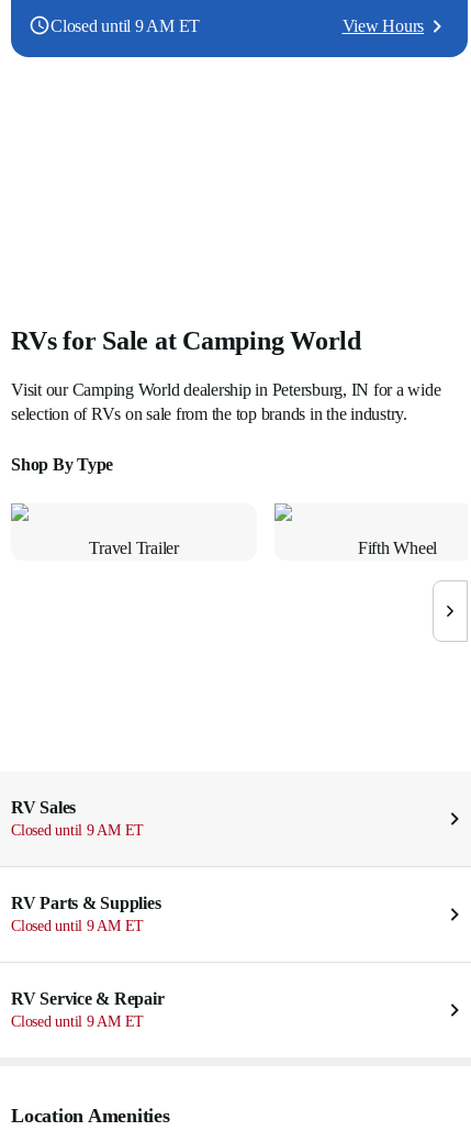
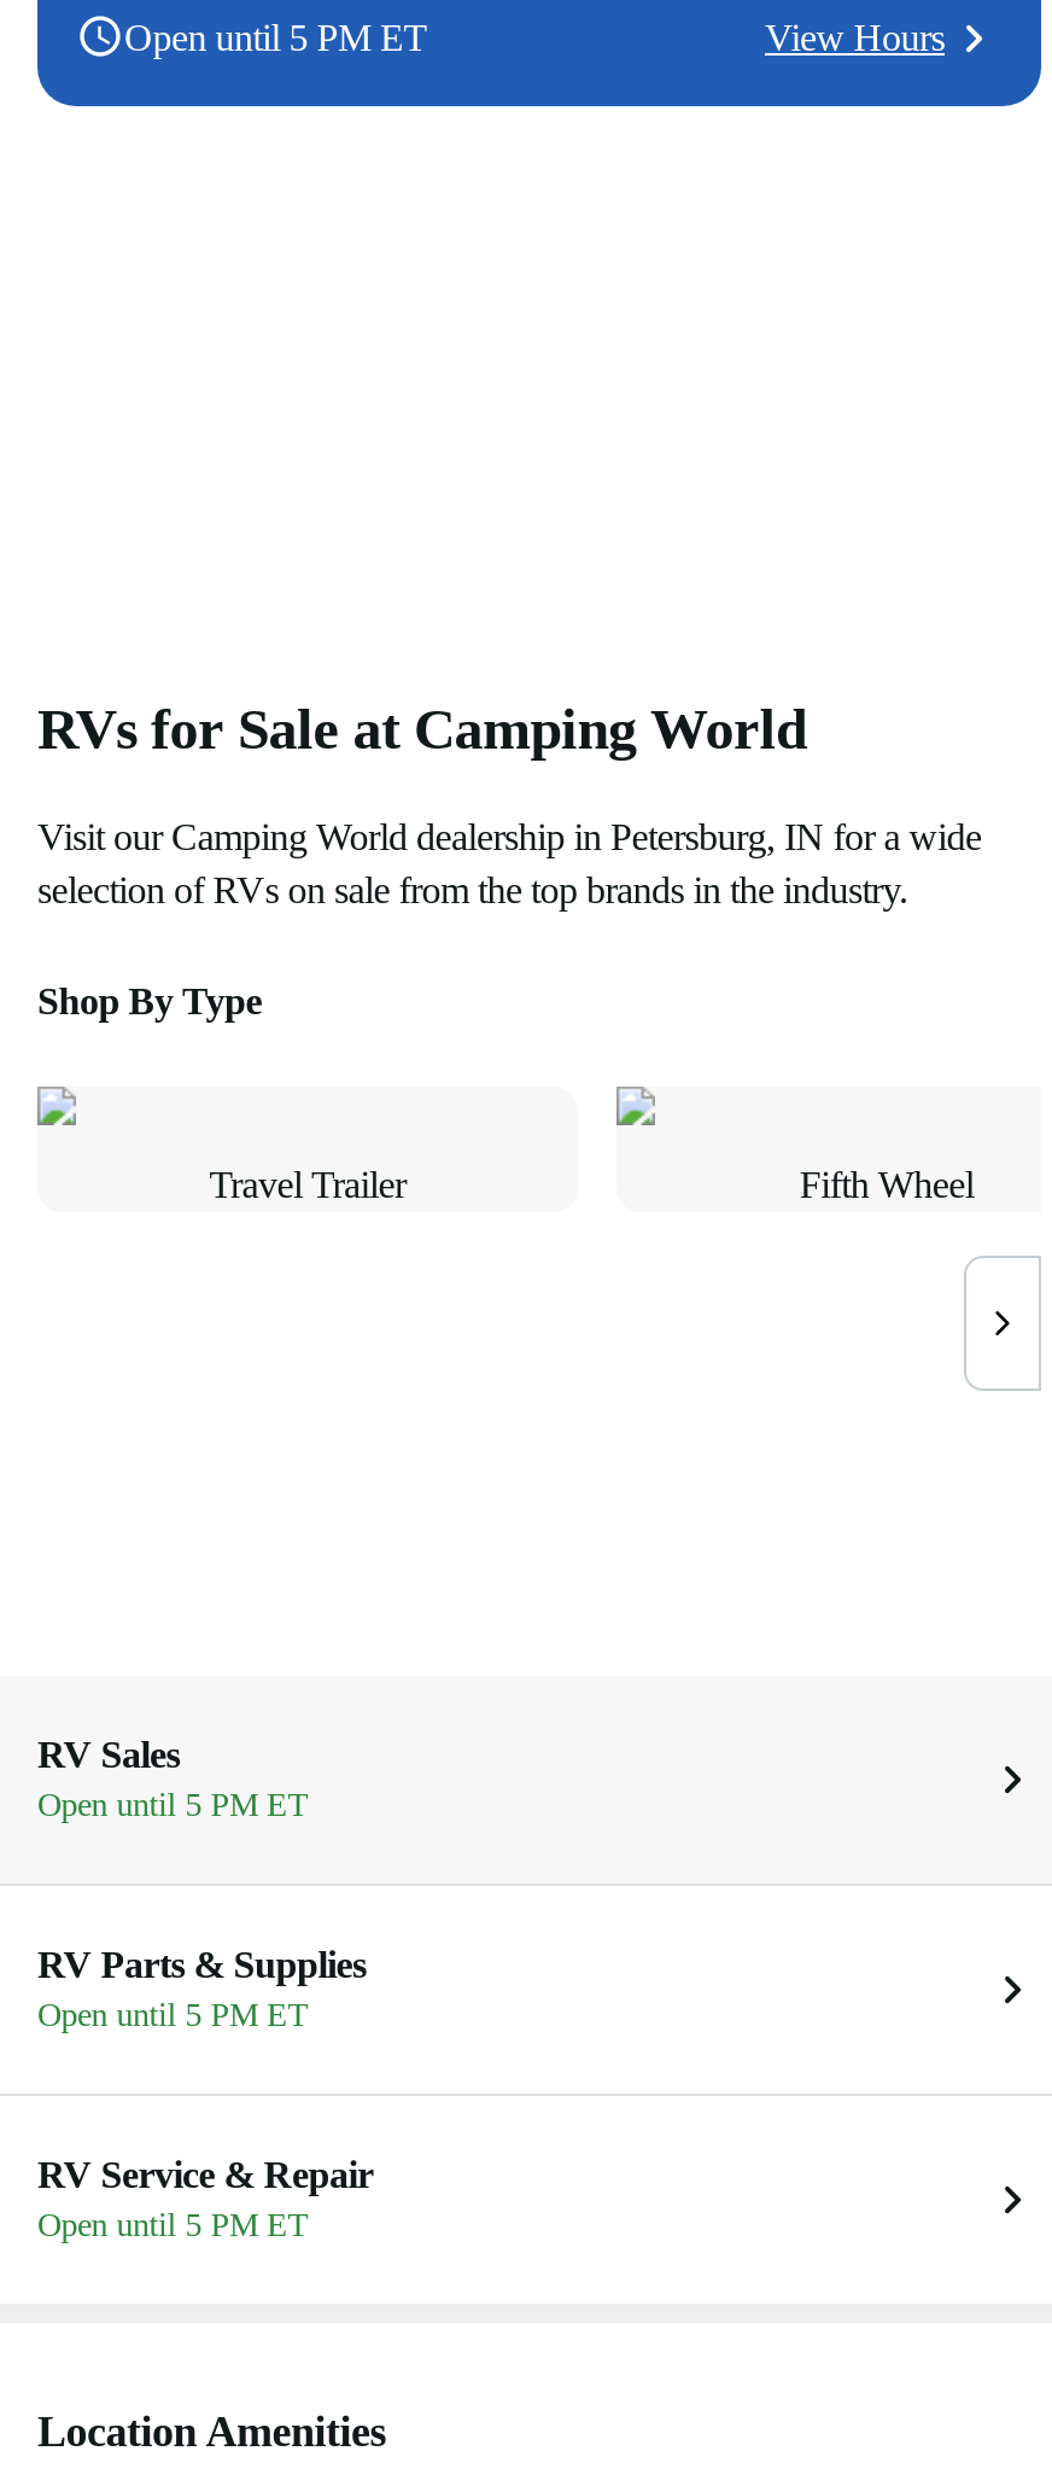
[51,16,200,35] Closed until 9 AM ET -> [124,17,427,58] Open until 5 PM ET
[11,822,144,839] Closed until 9 AM ET -> [37,1787,309,1823] Open until 5 PM ET
[11,918,144,934] Closed until 9 AM ET -> [37,1997,309,2033] Open until 5 PM ET
[11,1013,144,1030] Closed until 9 AM ET -> [37,2207,309,2243] Open until 5 PM ET

